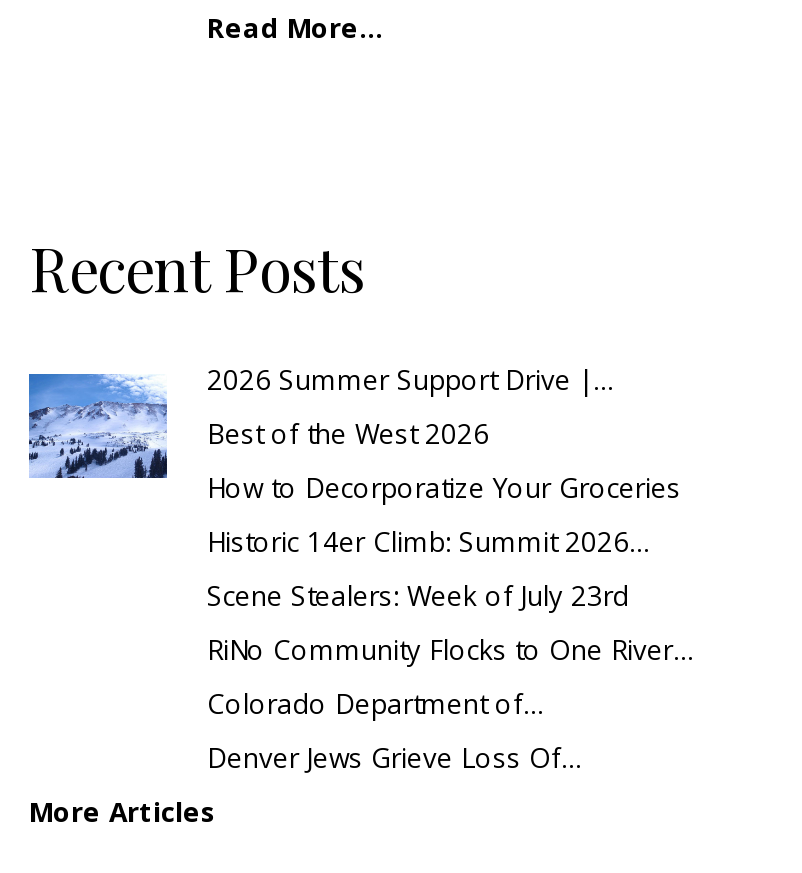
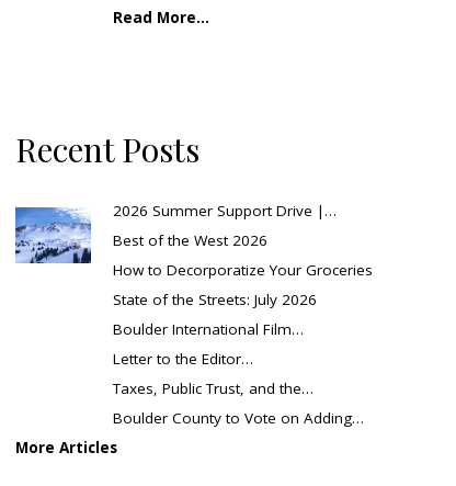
[207,524,651,560] Historic 14er Climb: Summit 2026… -> [113,289,317,309] State of the Streets: July 2026
[207,578,629,614] Scene Stealers: Week of July 23rd -> [113,319,304,339] Boulder International Film…
[207,632,695,668] RiNo Community Flocks to One River… -> [113,349,253,368] Letter to the Editor…
[207,686,545,722] Colorado Department of… -> [113,378,314,398] Taxes, Public Trust, and the…
[207,740,583,776] Denver Jews Grieve Loss Of… -> [113,408,364,428] Boulder County to Vote on Adding…

